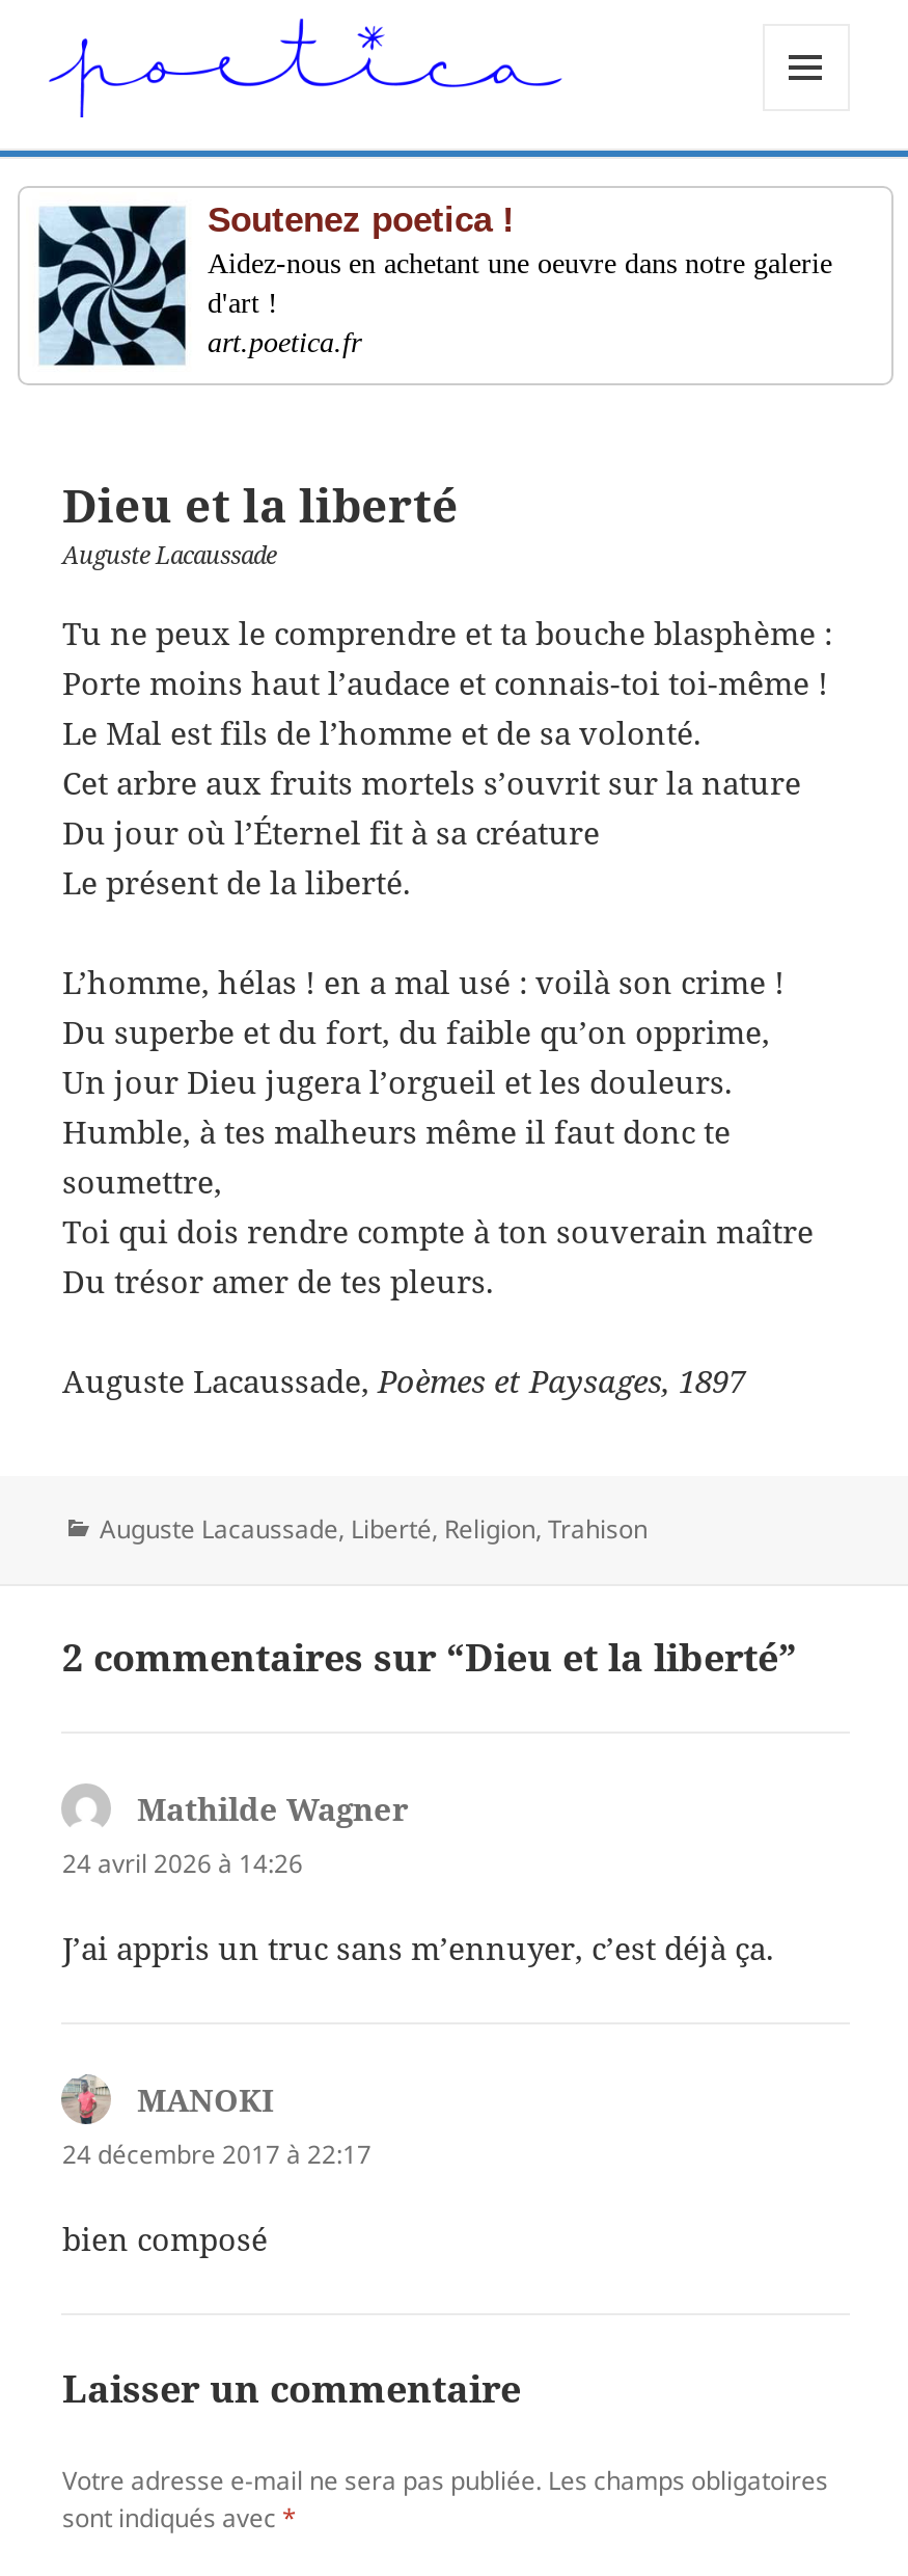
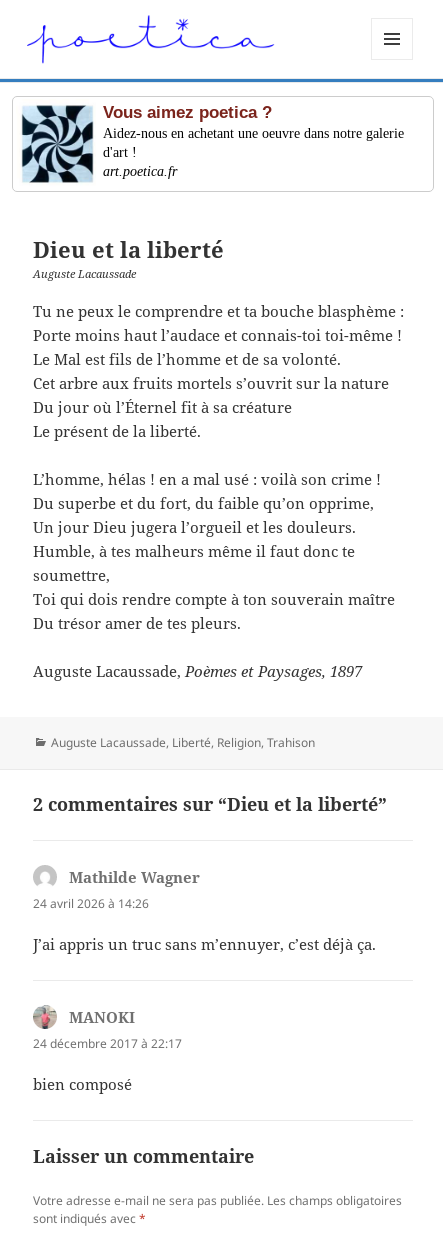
[207,202,514,241] Soutenez poetica ! -> [103,103,272,122] Vous aimez poetica ?

